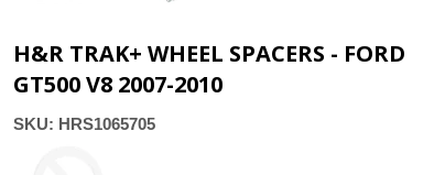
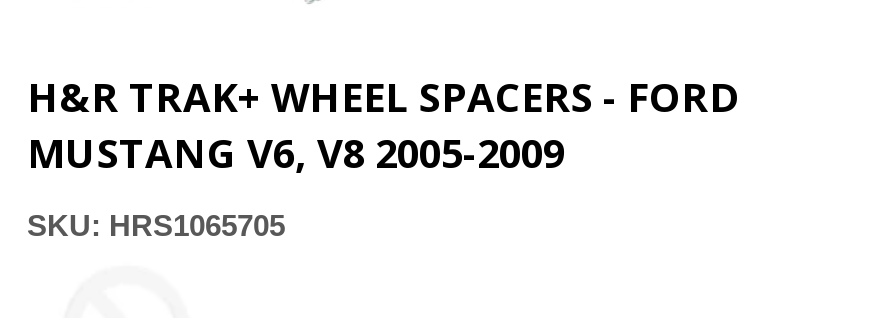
[13,69,223,99] GT500 V8 2007-2010 -> [27,126,565,180] MUSTANG V6, V8 2005-2009

